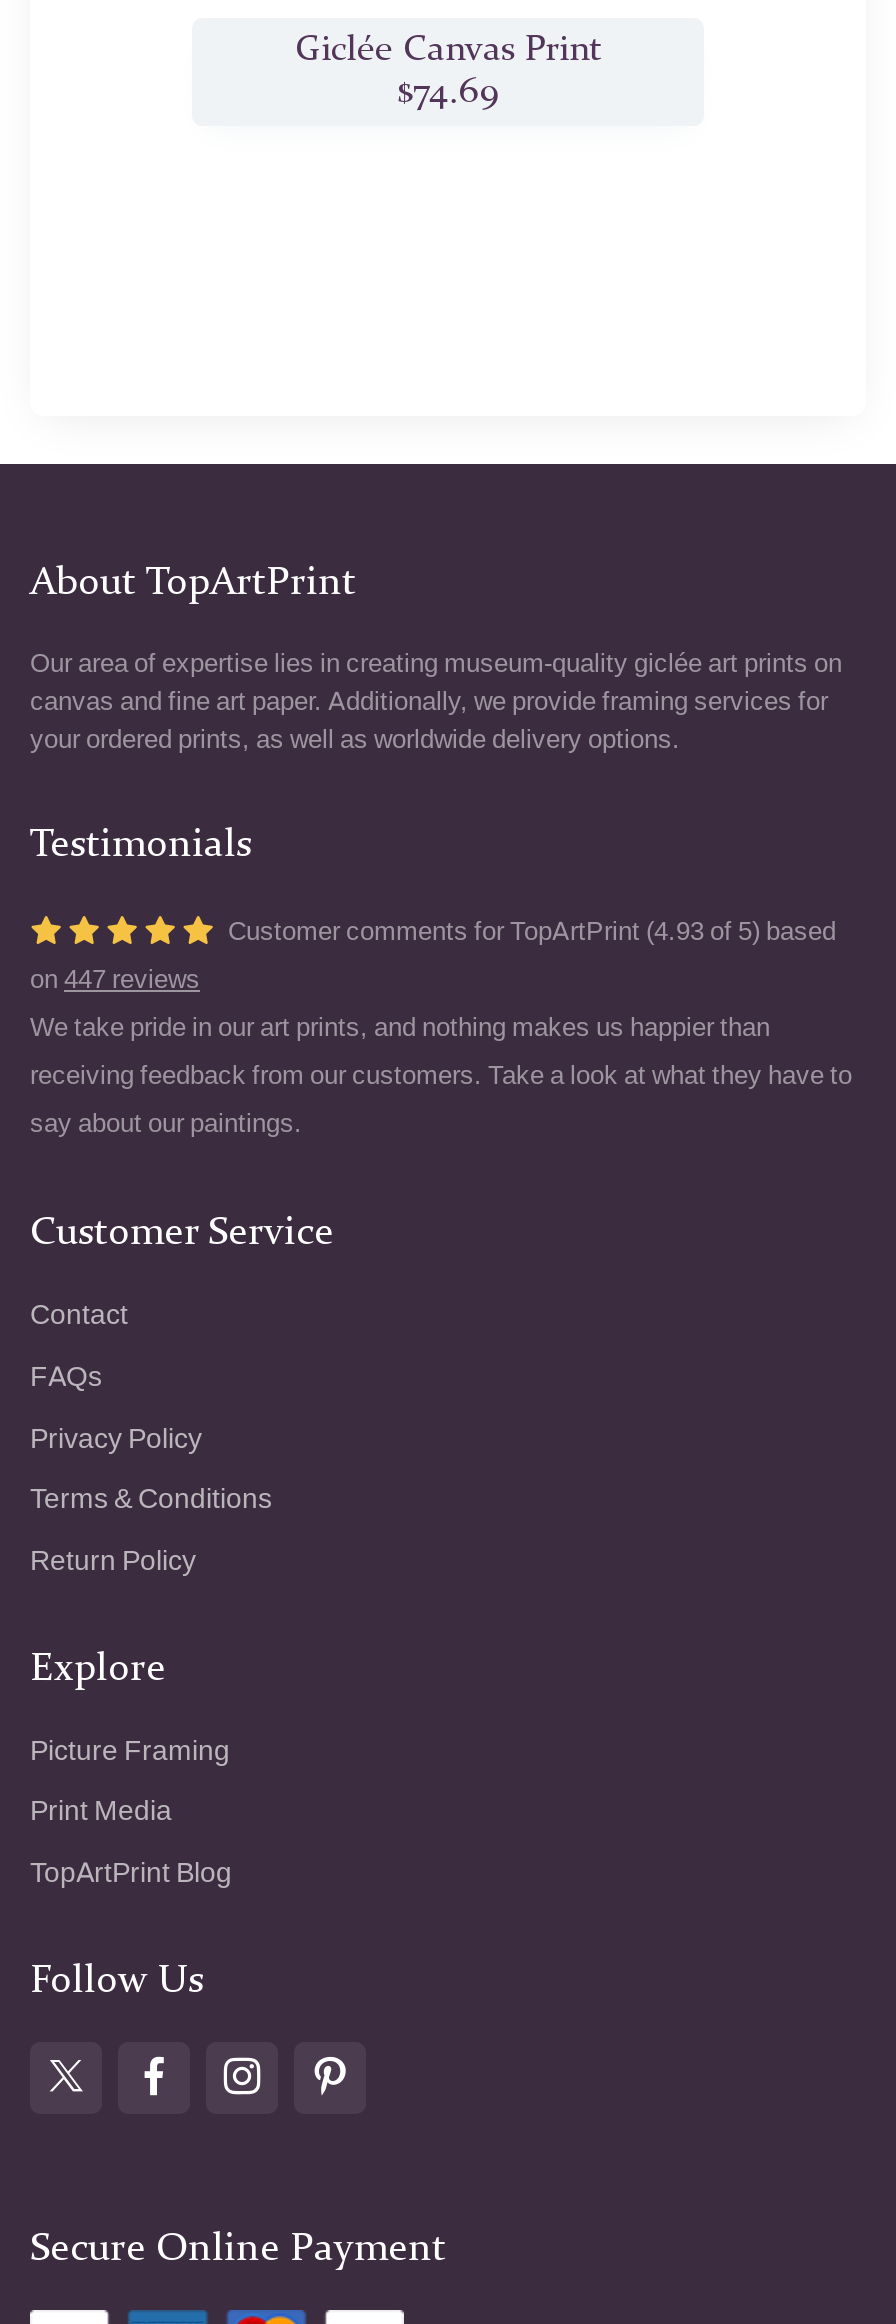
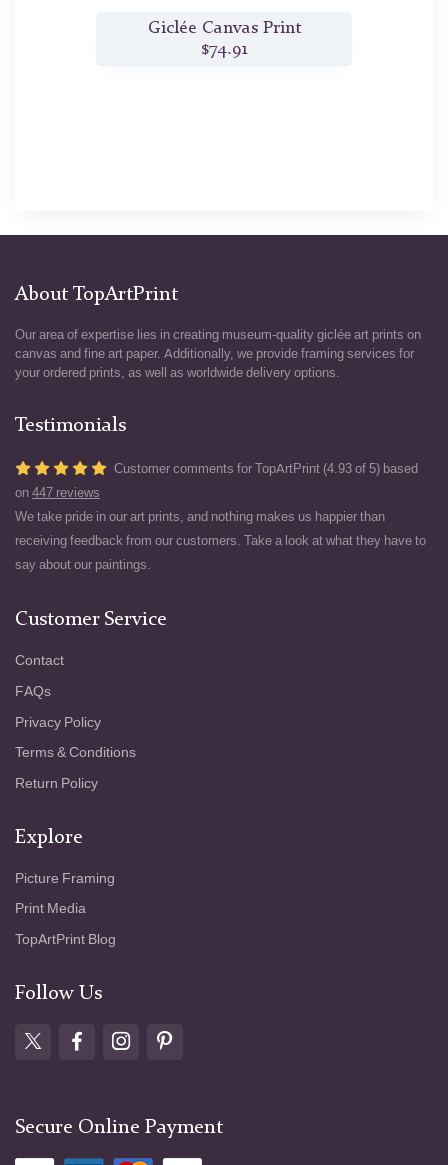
[397,75,499,111] $74.69 -> [200,40,247,58] $74.91

